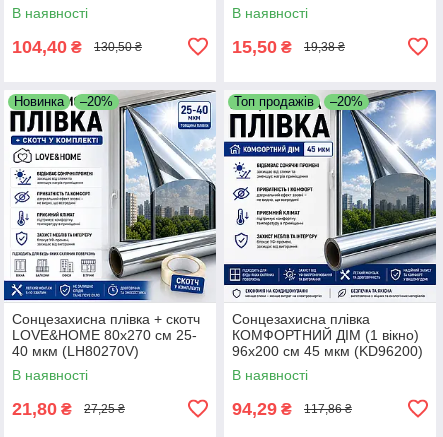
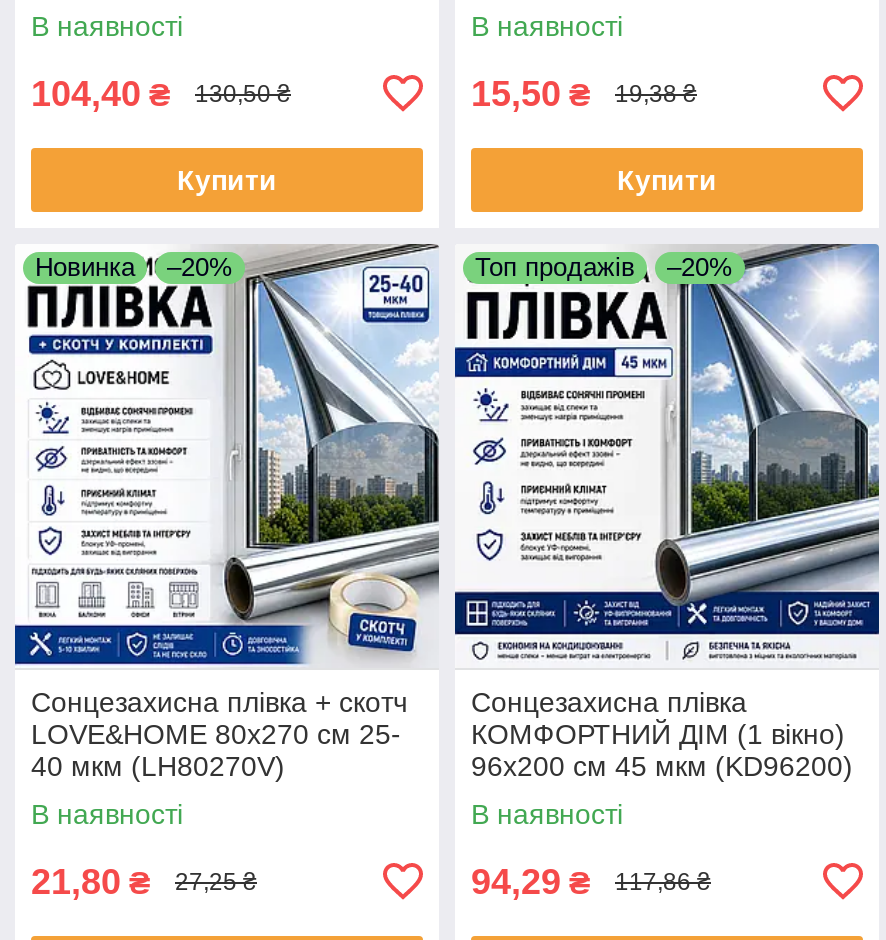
none -> [177,163,277,195] Купити
none -> [617,163,717,195] Купити

